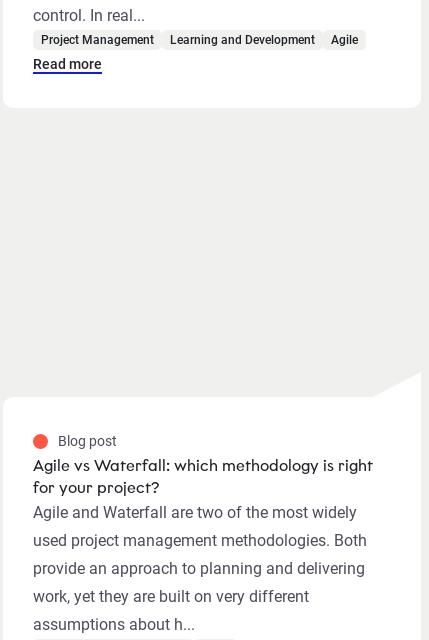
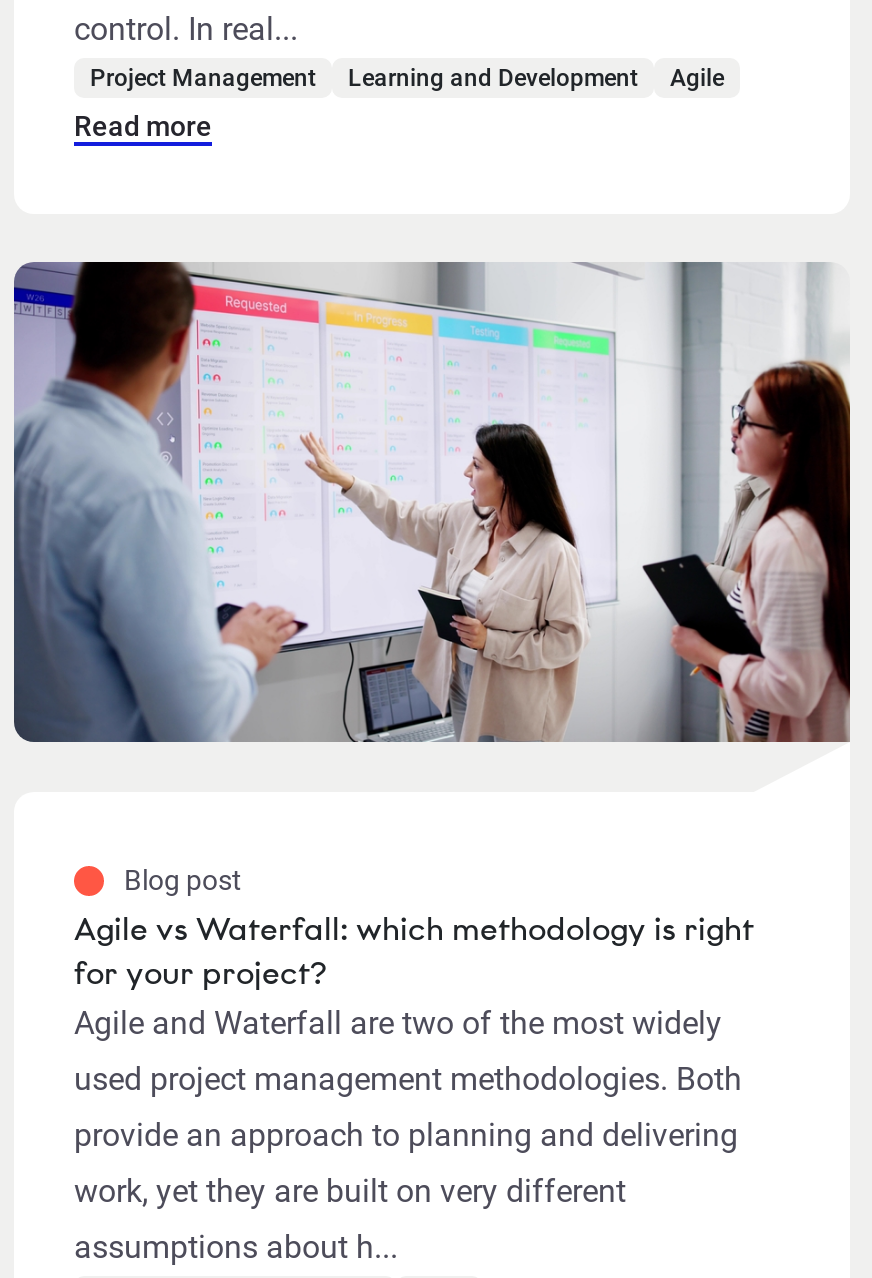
none -> [12,260,852,744] [image]

